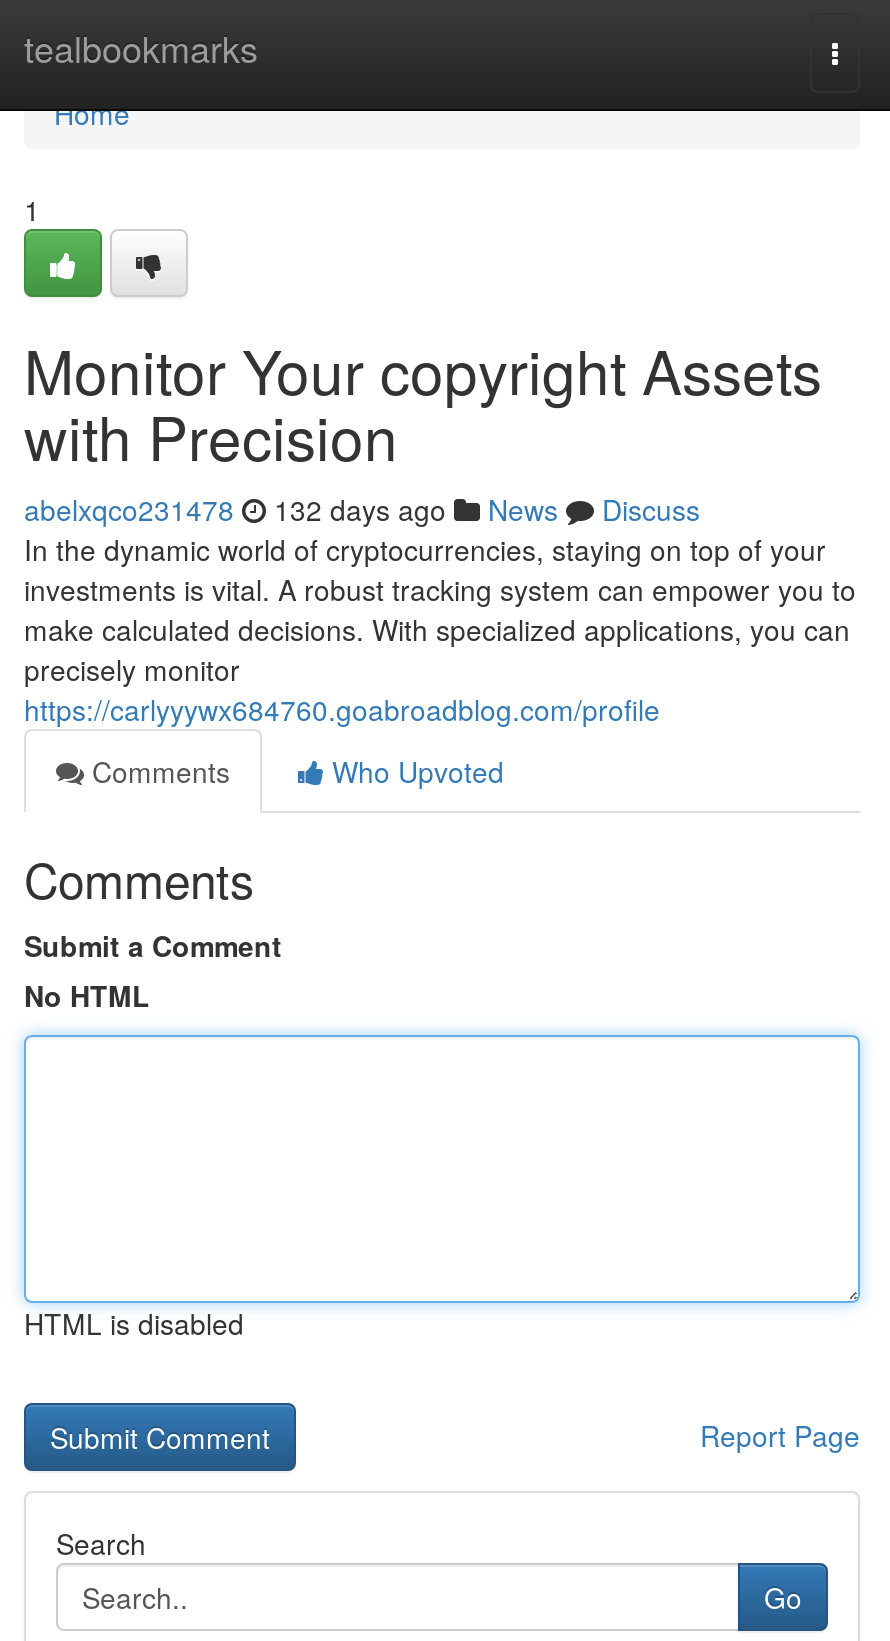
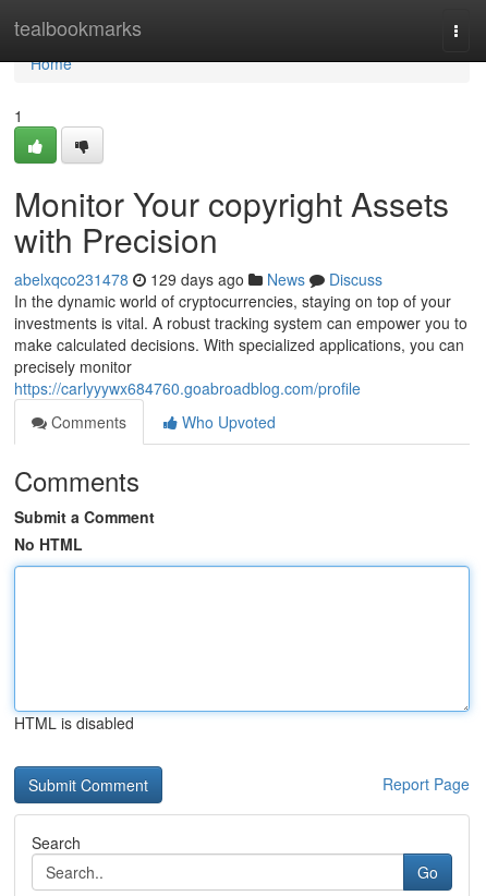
[24,489,700,529] abelxqco231478 132 days ago News Discuss -> [14,268,382,290] abelxqco231478 129 days ago News Discuss

